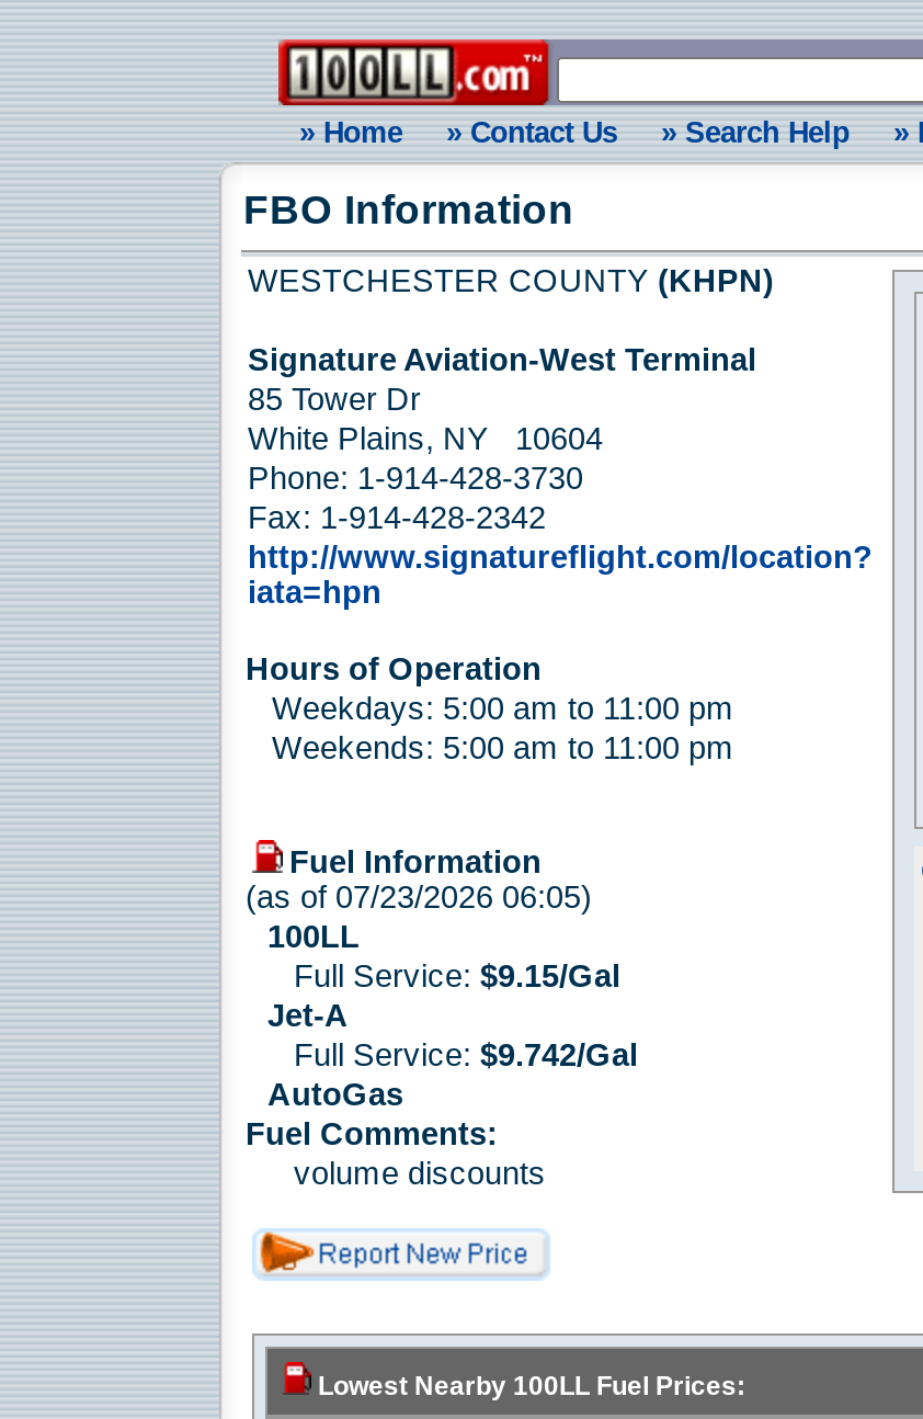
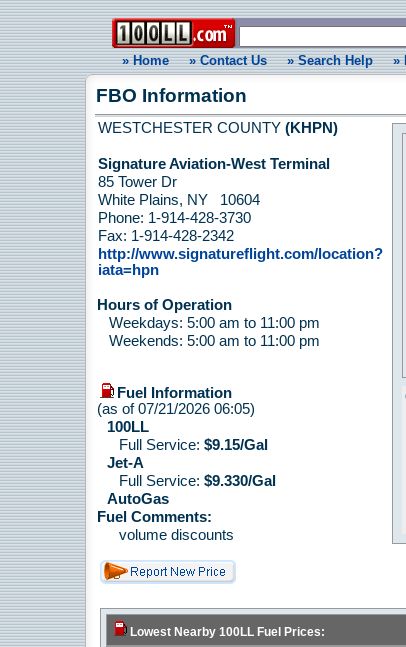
[246,879,592,915] (as of 07/23/2026 06:05) -> [97,401,255,417] (as of 07/21/2026 06:05)
[294,1037,638,1072] Full Service: $9.742/Gal -> [119,473,276,489] Full Service: $9.330/Gal

